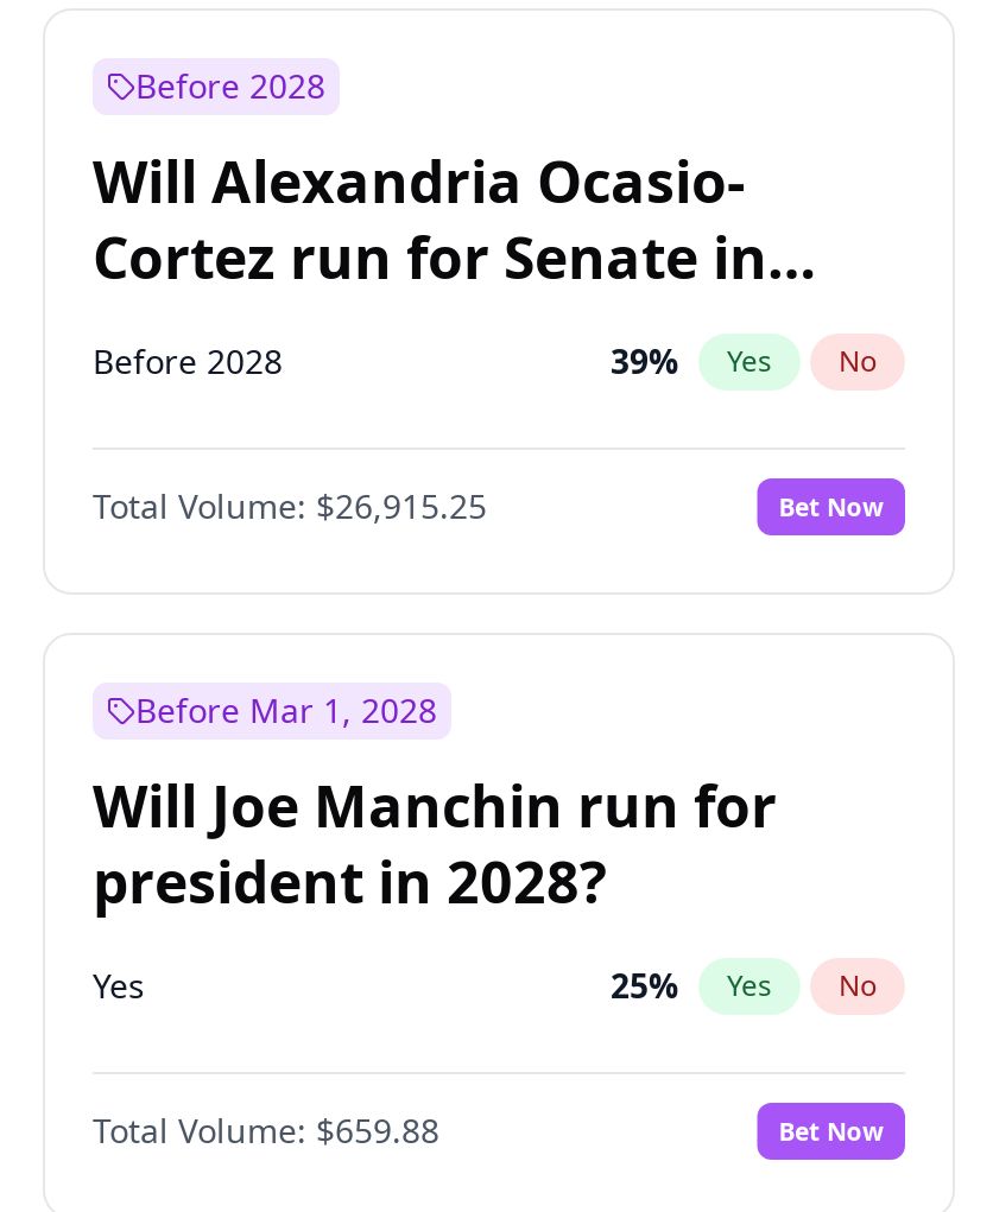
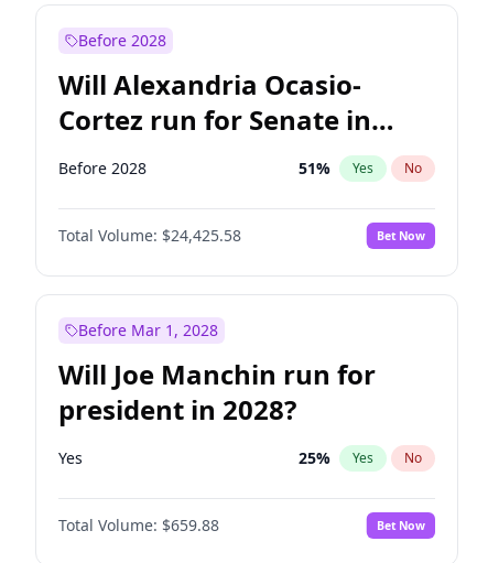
[611,338,877,383] 39% Yes No -> [299,158,422,178] 51% Yes No
[93,483,487,528] Total Volume: $26,915.25 -> [58,225,241,246] Total Volume: $24,425.58

